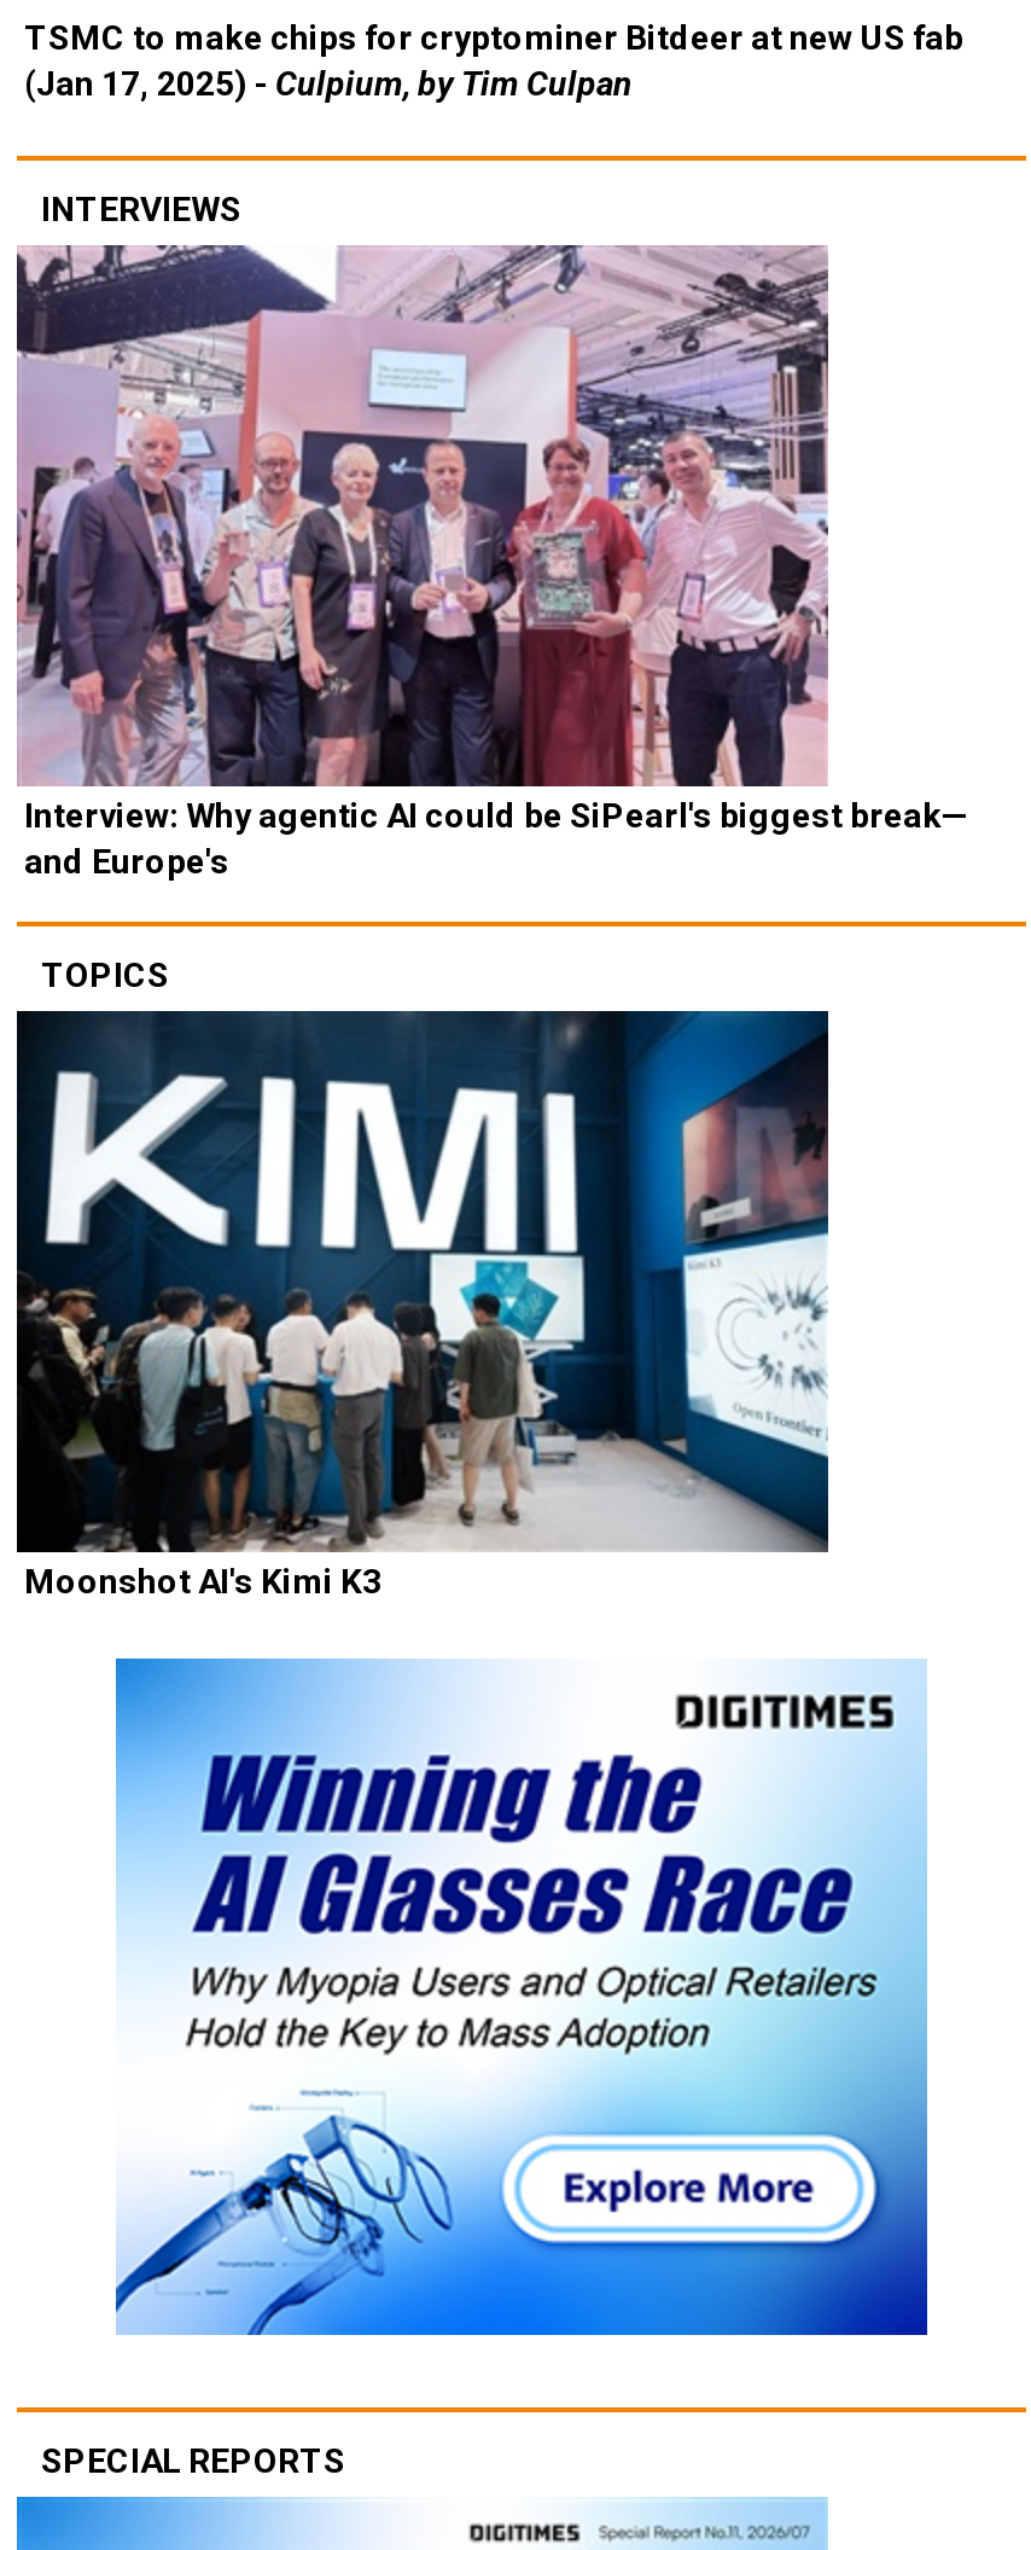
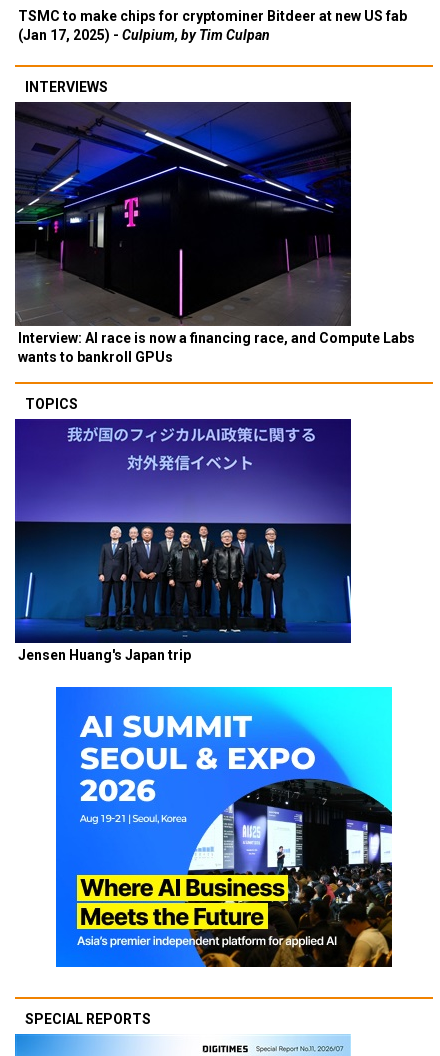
[14,245,968,880] [image] | Interview: Why agentic AI could be SiPearl's biggest break— | and Europe's -> [14,101,415,365] [image] | Interview: AI race is now a financing race, and Compute Labs | wants to bankroll GPUs
[14,1009,831,1600] [image] | Moonshot AI's Kimi K3 -> [14,418,352,663] [image] | Jensen Huang's Japan trip
[116,1659,930,2337] [image] -> [55,686,393,968] [image]

